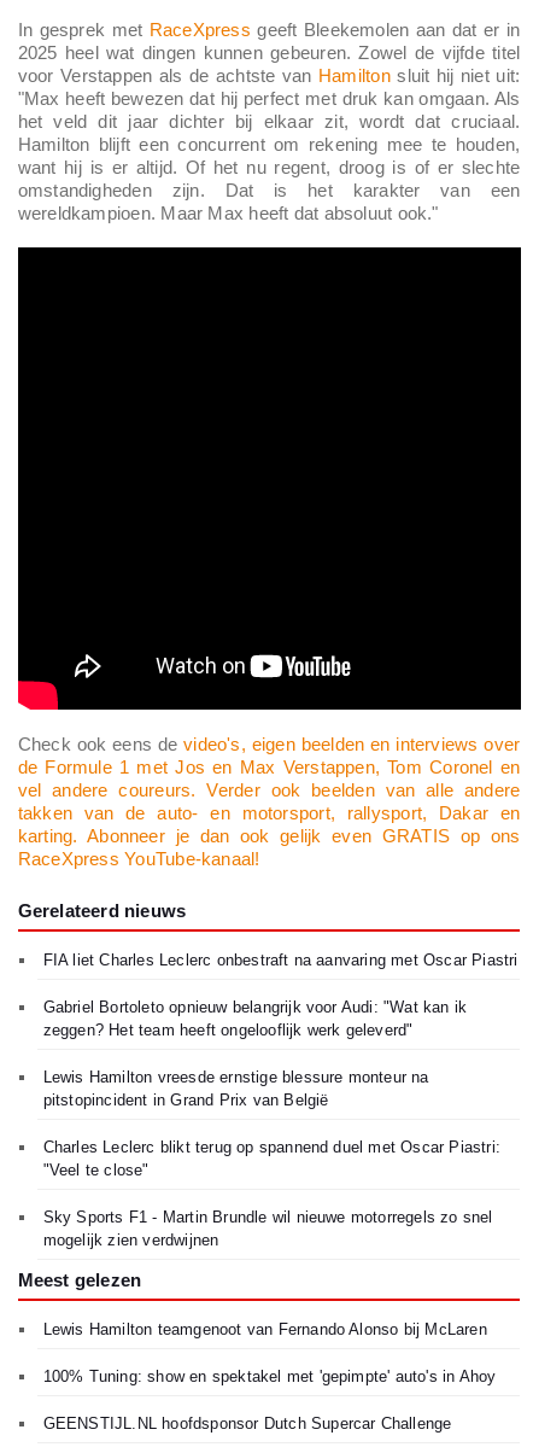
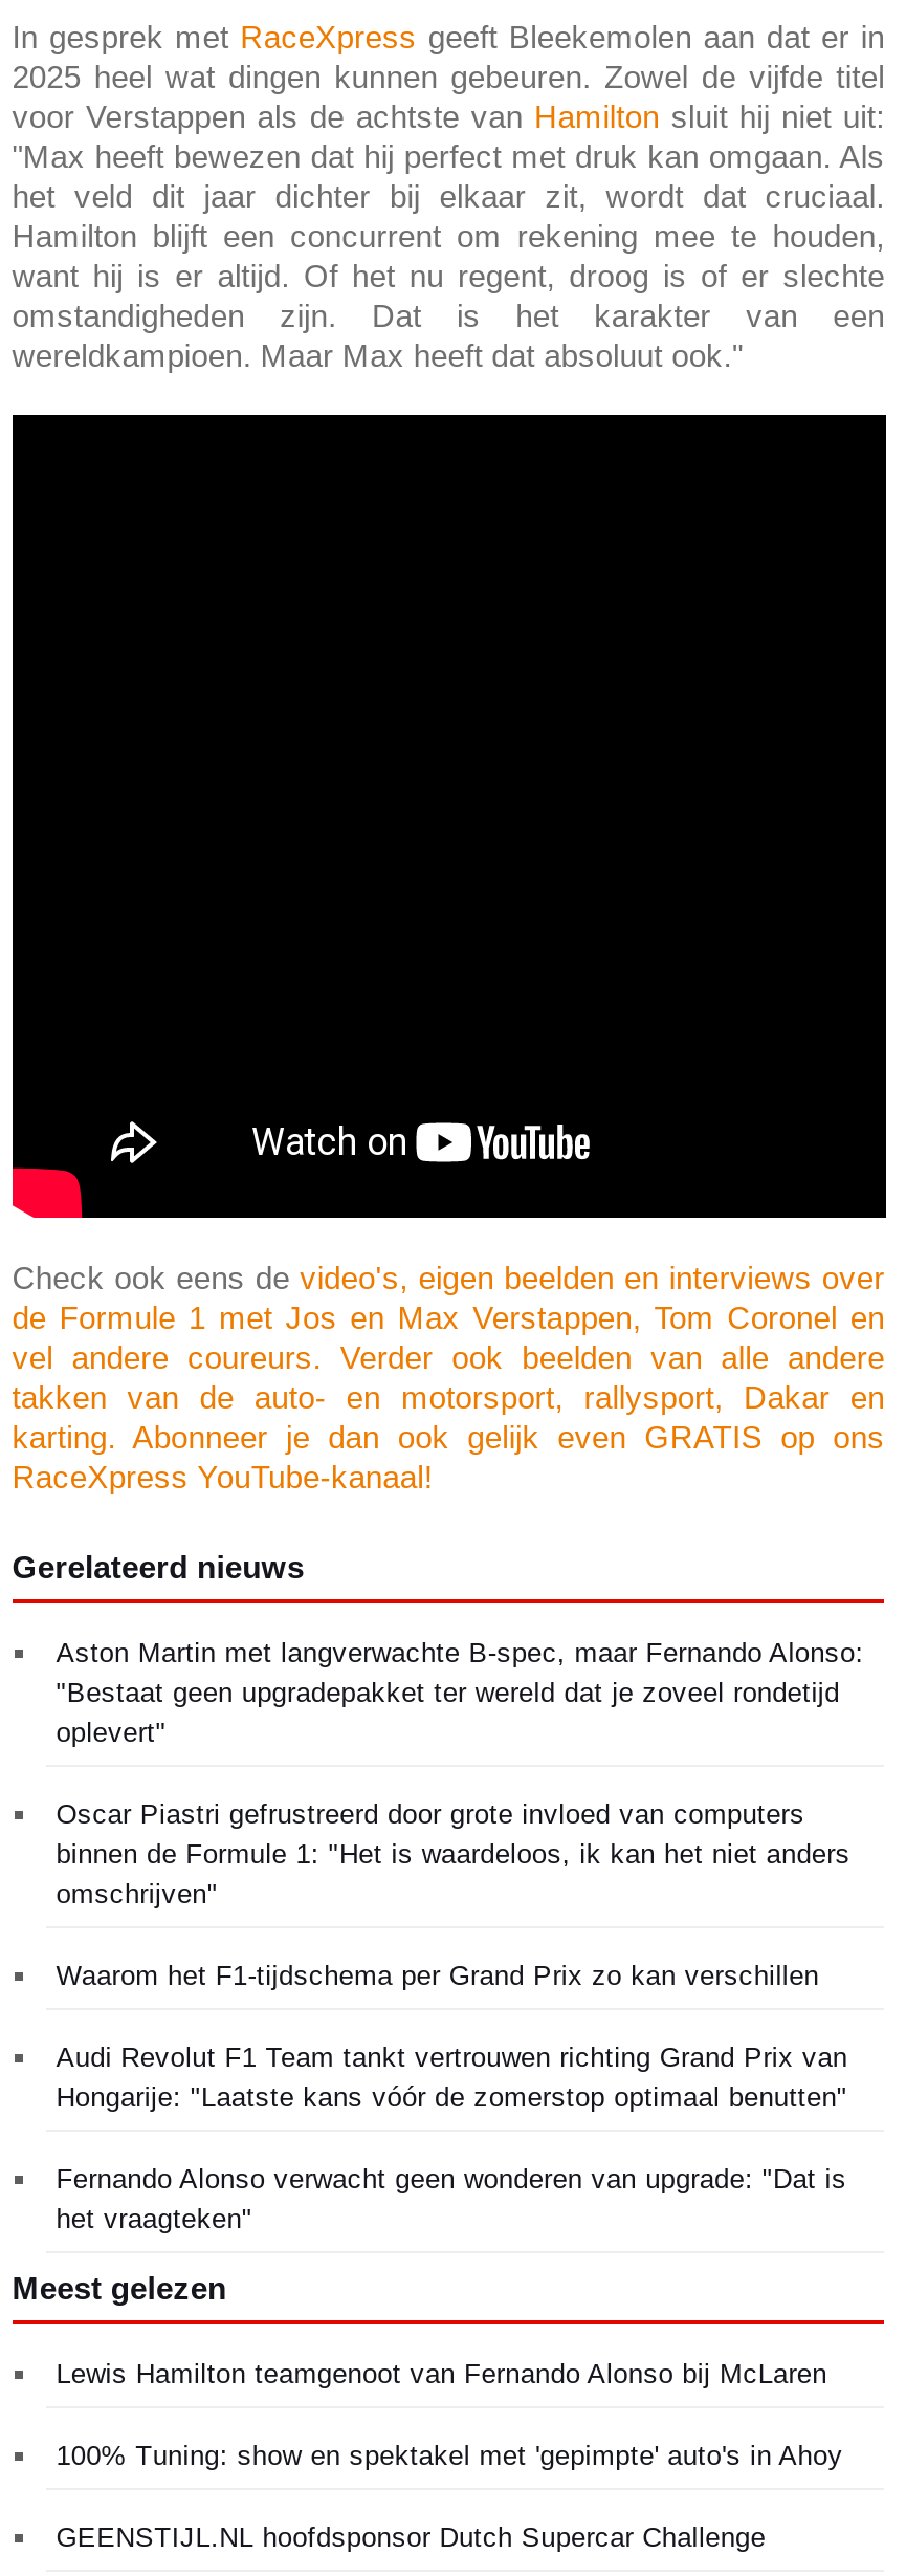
[43,951,518,969] FIA liet Charles Leclerc onbestraft na aanvaring met Oscar Piastri -> [56,1637,864,1748] Aston Martin met langverwachte B-spec, maar Fernando Alonso: | "Bestaat geen upgradepakket ter wereld dat je zoveel rondetijd | oplevert"
[43,998,467,1039] Gabriel Bortoleto opnieuw belangrijk voor Audi: "Wat kan ik | zeggen? Het team heeft ongelooflijk werk geleverd" -> [56,1799,850,1910] Oscar Piastri gefrustreerd door grote invloed van computers | binnen de Formule 1: "Het is waardeloos, ik kan het niet anders | omschrijven"
[43,1068,429,1109] Lewis Hamilton vreesde ernstige blessure monteur na | pitstopincident in Grand Prix van België -> [56,1960,819,1992] Waarom het F1-tijdschema per Grand Prix zo kan verschillen
[43,1138,500,1179] Charles Leclerc blikt terug op spannend duel met Oscar Piastri: | "Veel te close" -> [56,2042,848,2113] Audi Revolut F1 Team tankt vertrouwen richting Grand Prix van | Hongarije: "Laatste kans vóór de zomerstop optimaal benutten"
[43,1208,493,1249] Sky Sports F1 - Martin Brundle wil nieuwe motorregels zo snel | mogelijk zien verdwijnen -> [56,2164,847,2235] Fernando Alonso verwacht geen wonderen van upgrade: "Dat is | het vraagteken"

